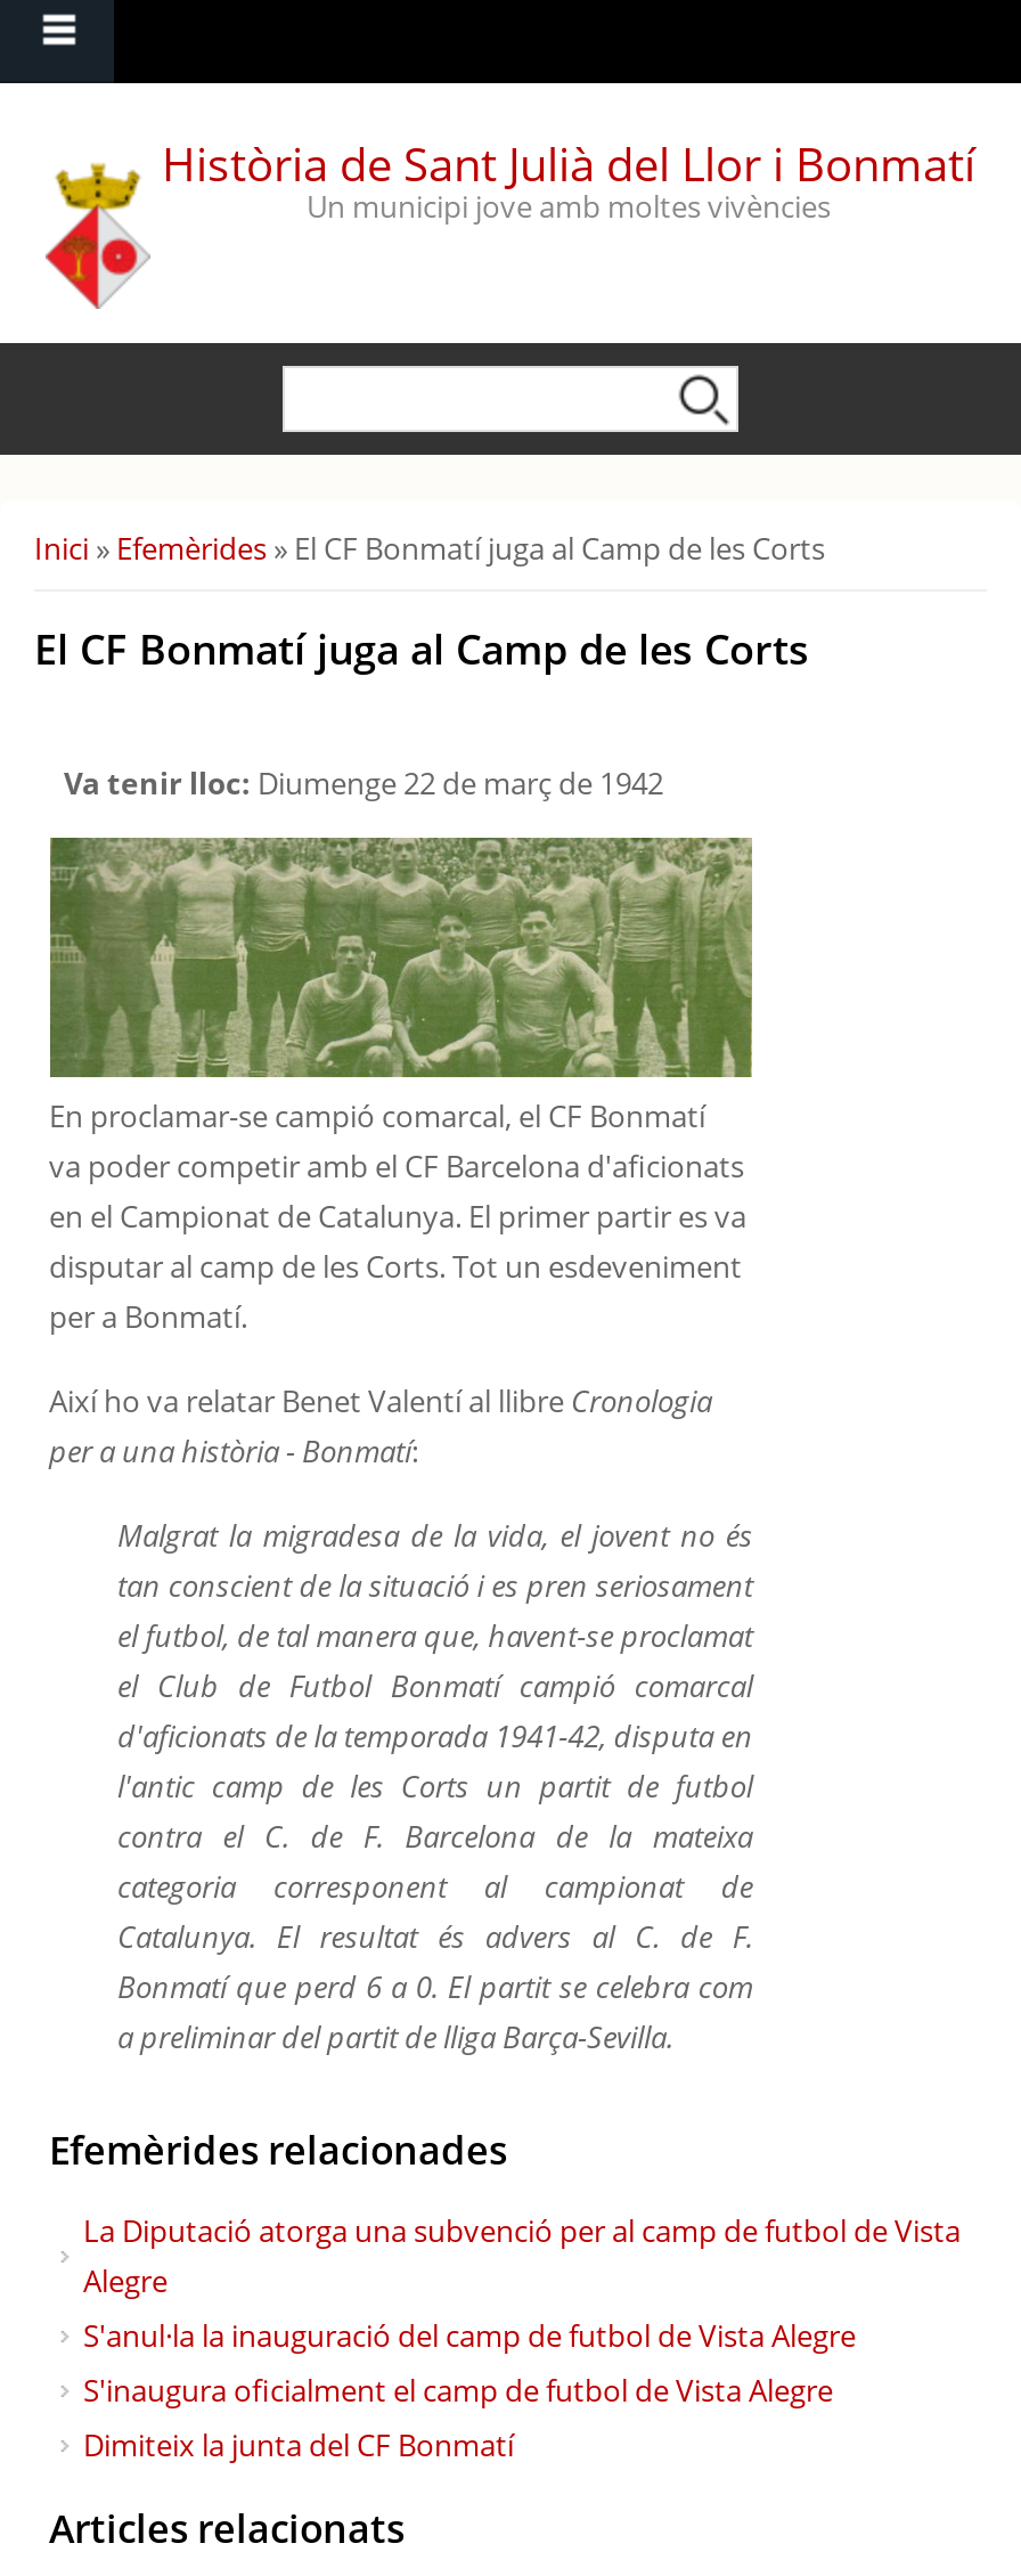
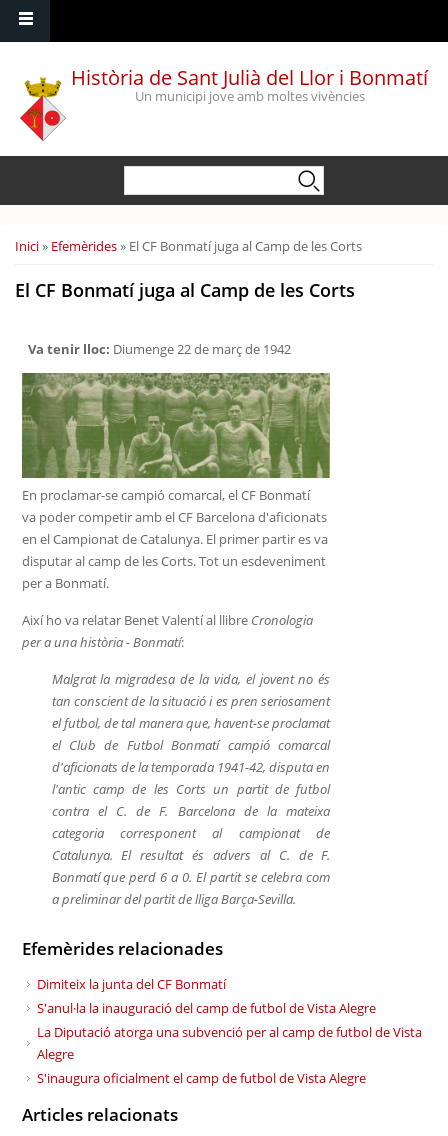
moved [83,2209,961,2300] -> [36,1022,421,1062]: La Diputació atorga una subvenció per al camp de futbol de Vista | Alegre
moved [83,2314,856,2355] -> [36,998,375,1016]: S'anul·la la inauguració del camp de futbol de Vista Alegre
moved [83,2369,833,2410] -> [36,1068,365,1086]: S'inaugura oficialment el camp de futbol de Vista Alegre
moved [83,2423,514,2464] -> [36,974,225,992]: Dimiteix la junta del CF Bonmatí

